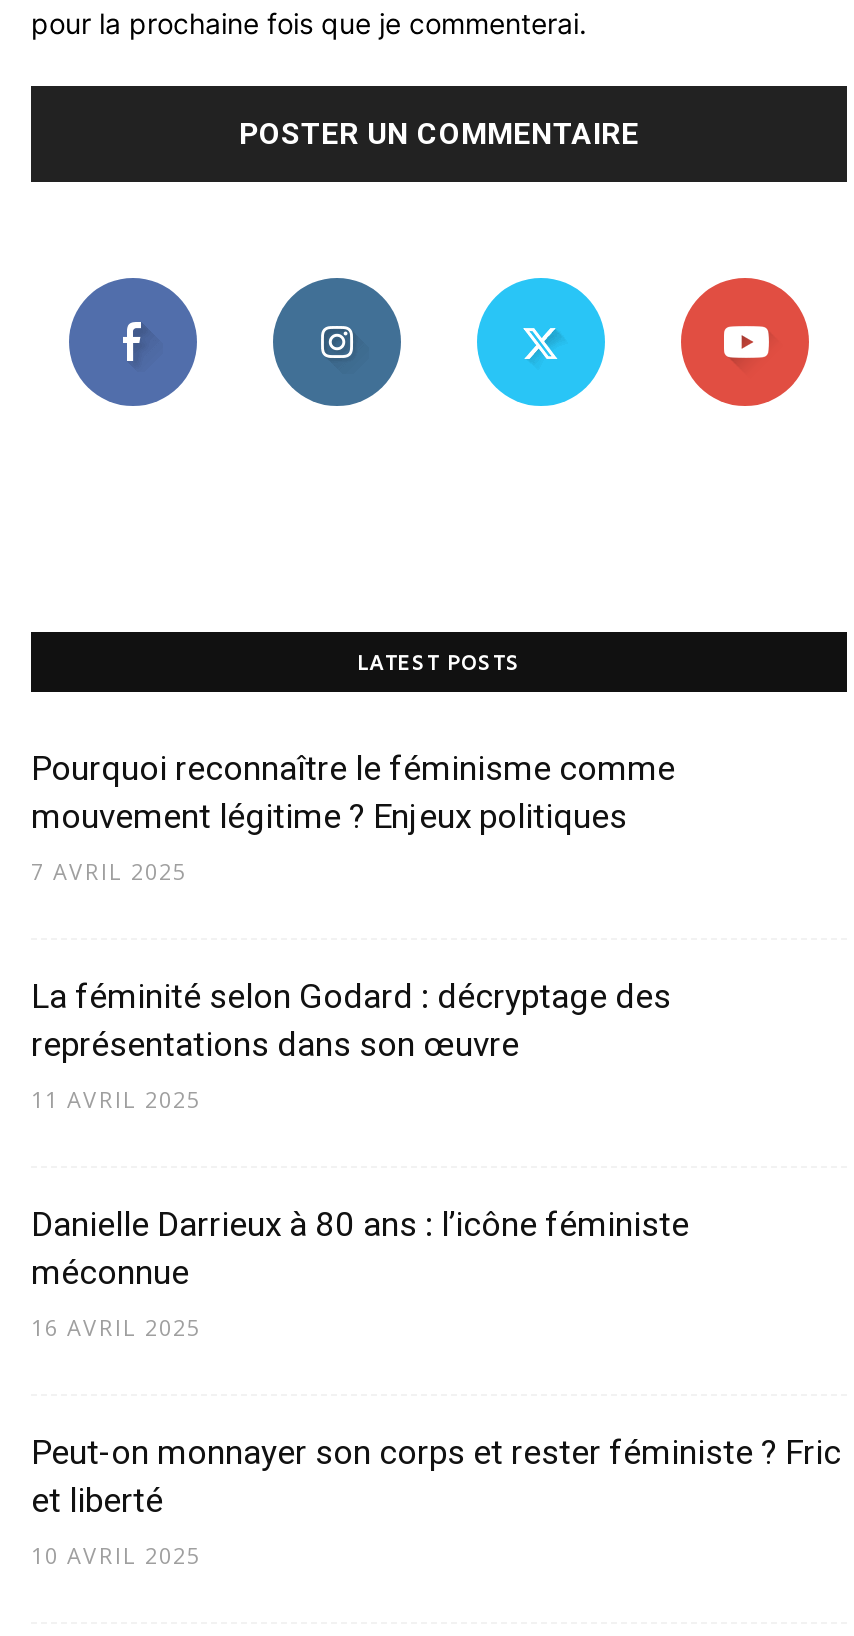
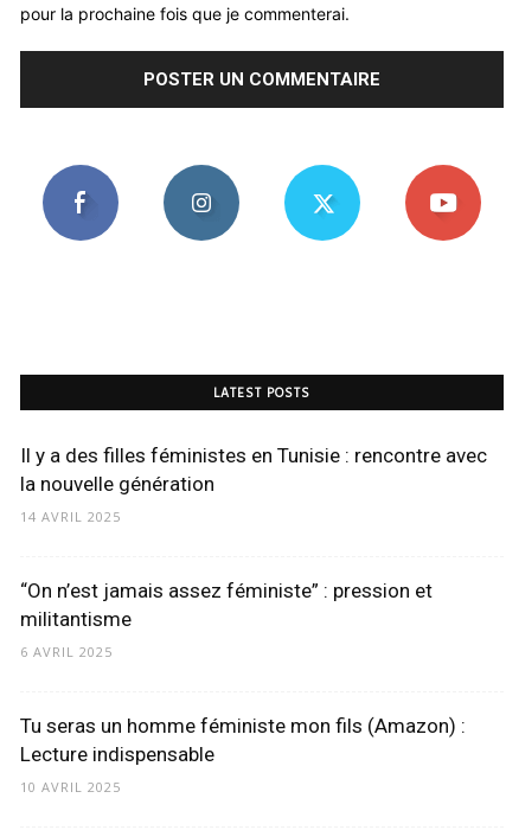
[31,749,841,1521] Pourquoi reconnaître le féminisme comme | mouvement légitime ? Enjeux politiques | 7 AVRIL 2025 | La féminité selon Godard : décryptage des | représentations dans son œuvre | 11 AVRIL 2025 | Danielle Darrieux à 80 ans : l’icône féministe | méconnue | 16 AVRIL 2025 | Peut-on monnayer son corps et rester féministe ? Fric | et liberté -> [20,444,487,766] Il y a des filles féministes en Tunisie : rencontre avec | la nouvelle génération | 14 AVRIL 2025 | “On n’est jamais assez féministe” : pression et | militantisme | 6 AVRIL 2025 | Tu seras un homme féministe mon fils (Amazon) : | Lecture indispensable

